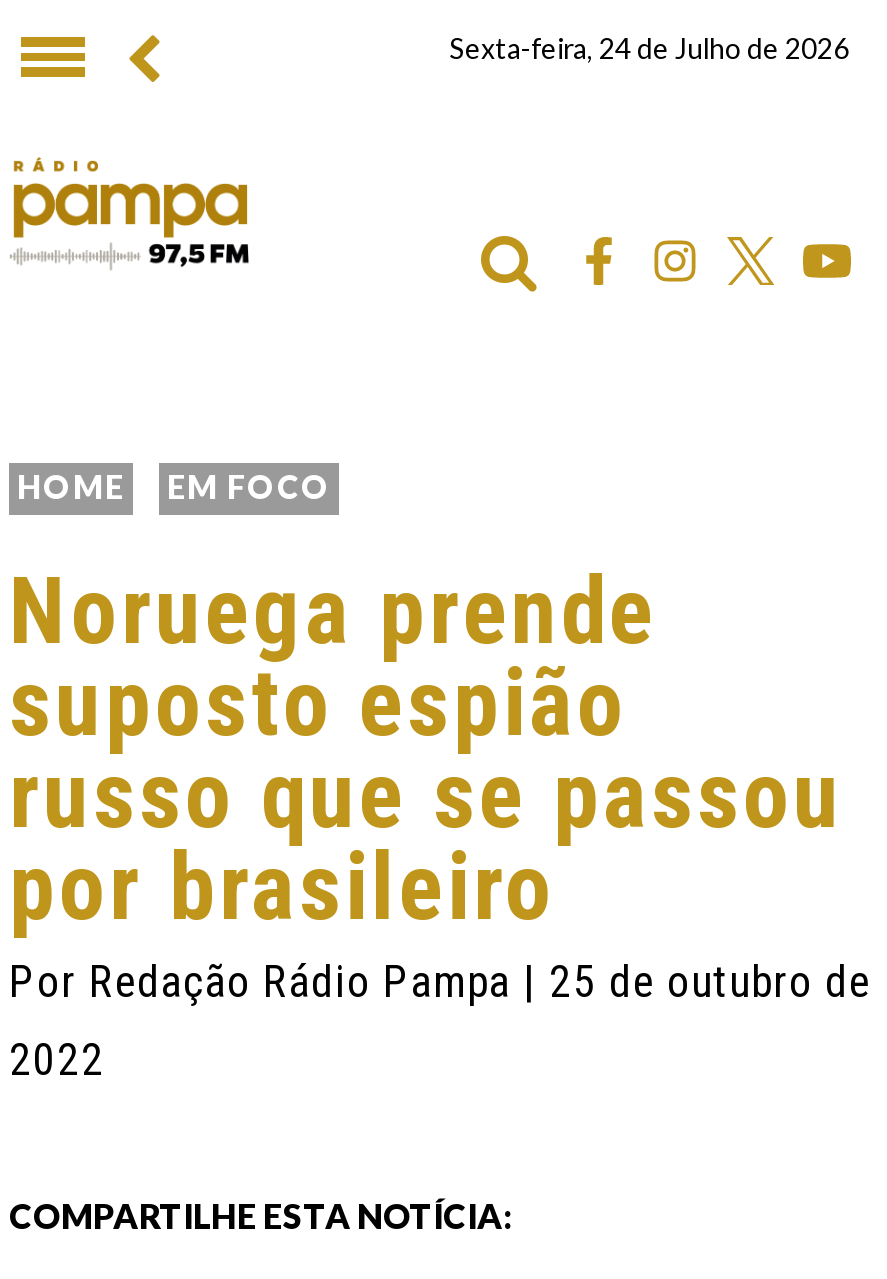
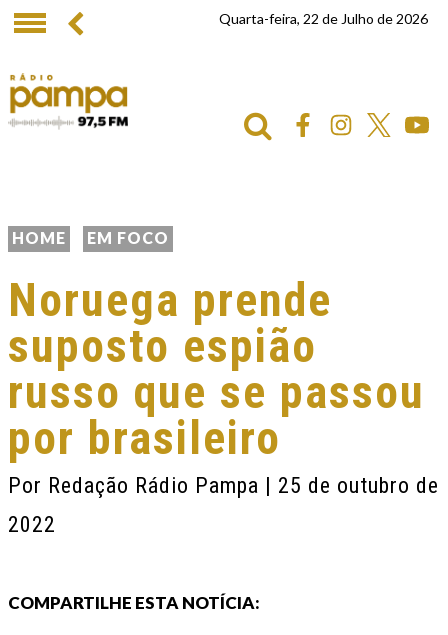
[449,31,849,65] Sexta-feira, 24 de Julho de 2026 -> [219,10,428,27] Quarta-feira, 22 de Julho de 2026

